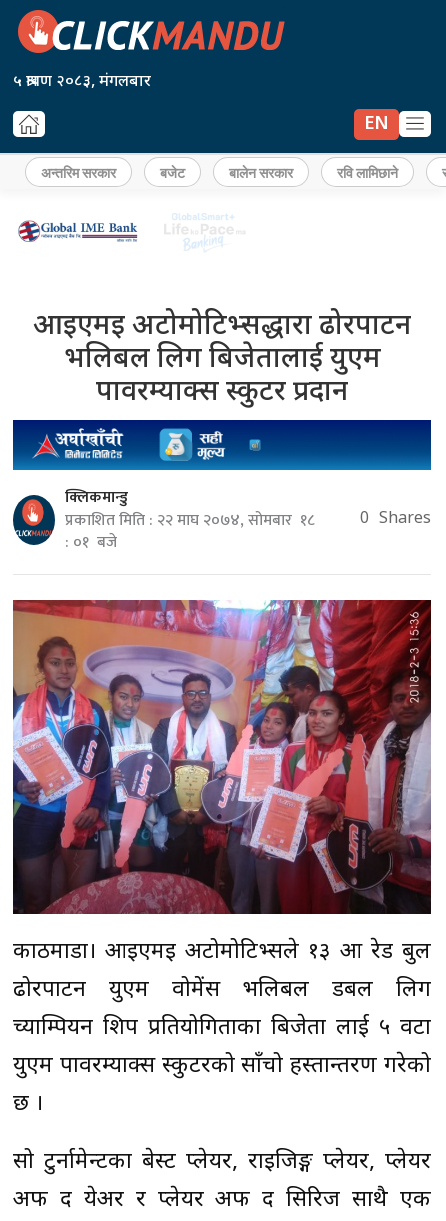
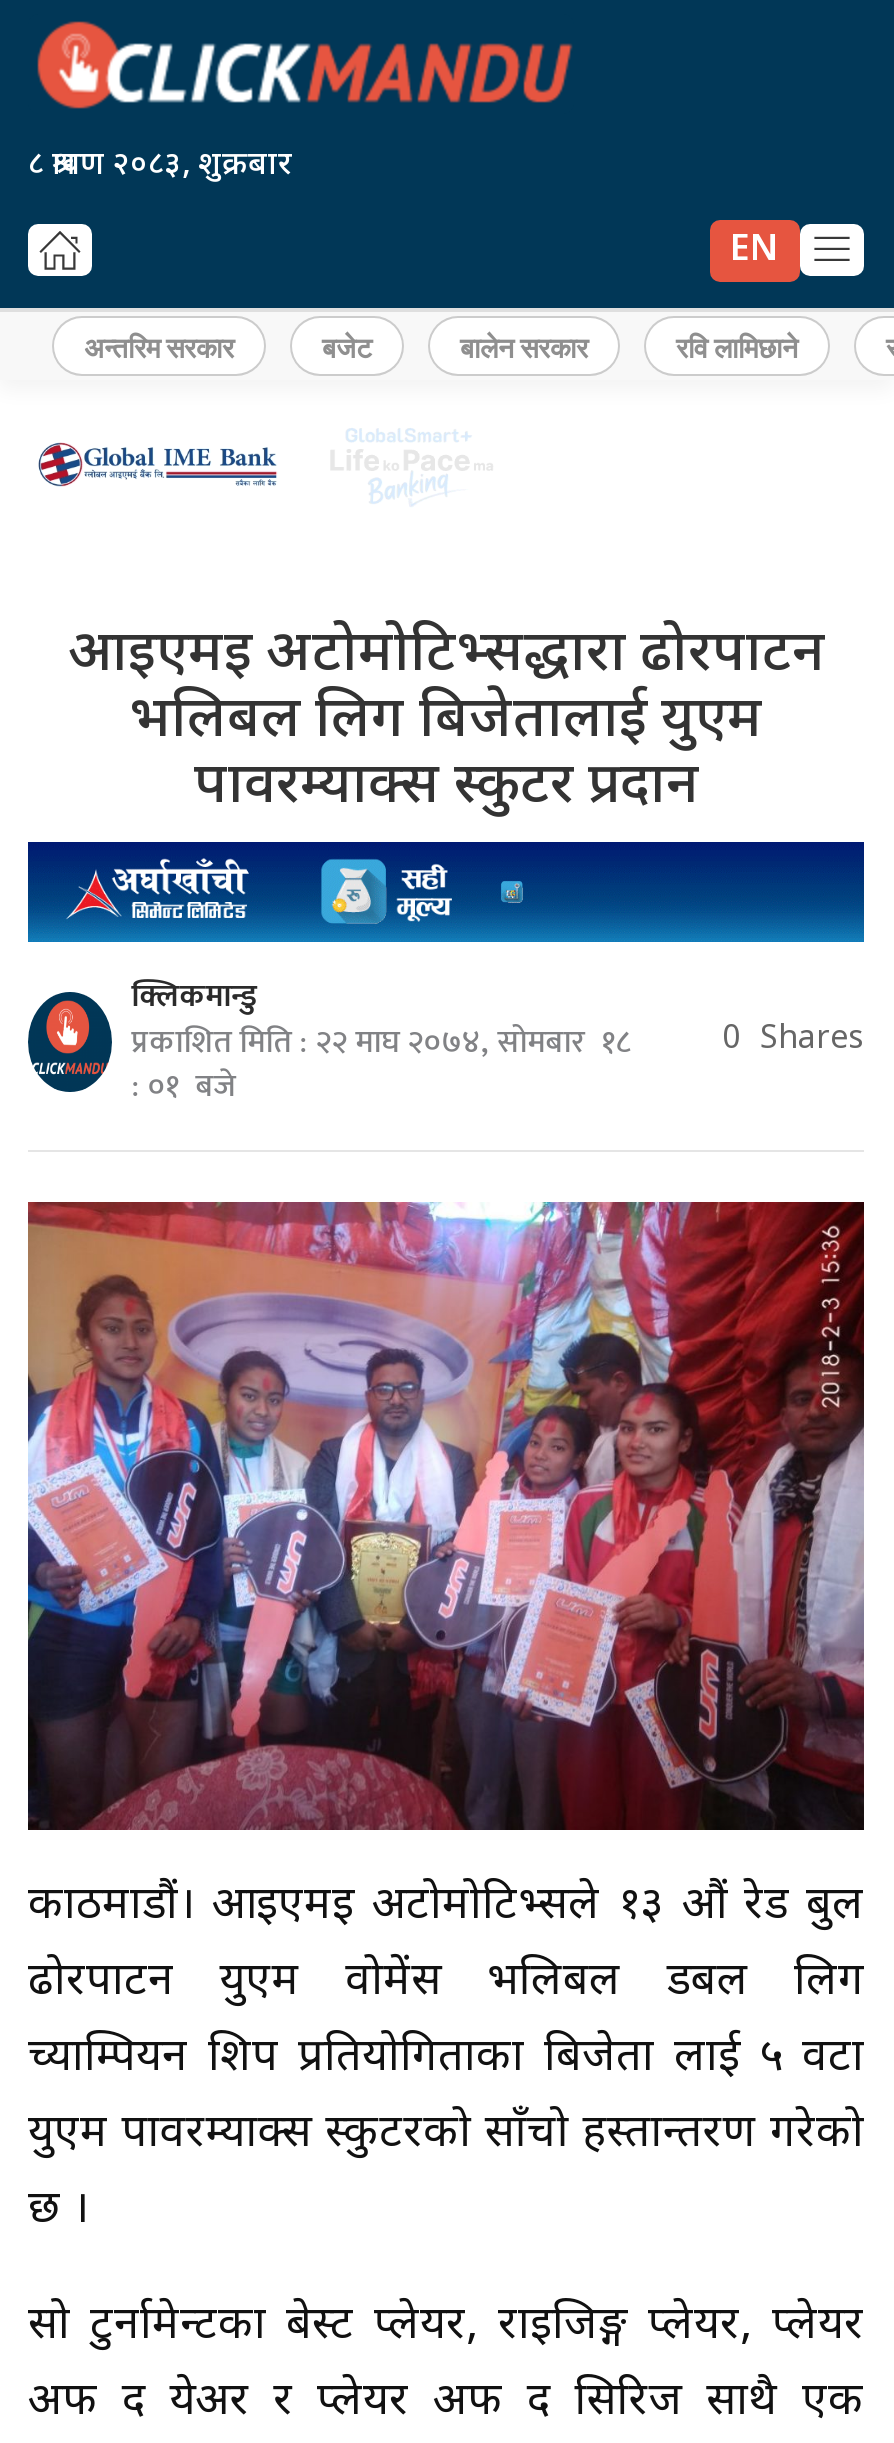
[13,72,151,93] ५ श्रावण २०८३, मंगलबार -> [28,146,292,188] ८ श्रावण २०८३, शुक्रबार

